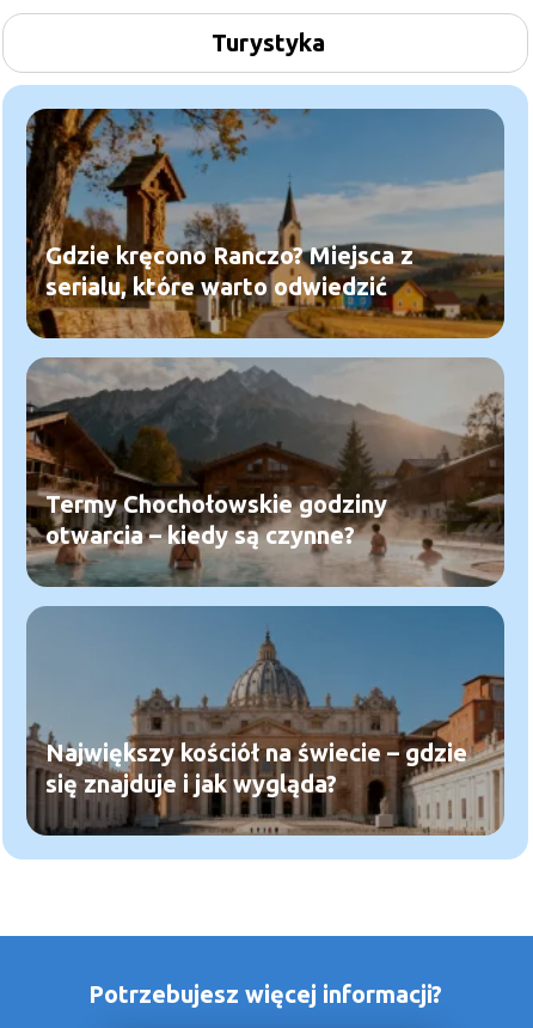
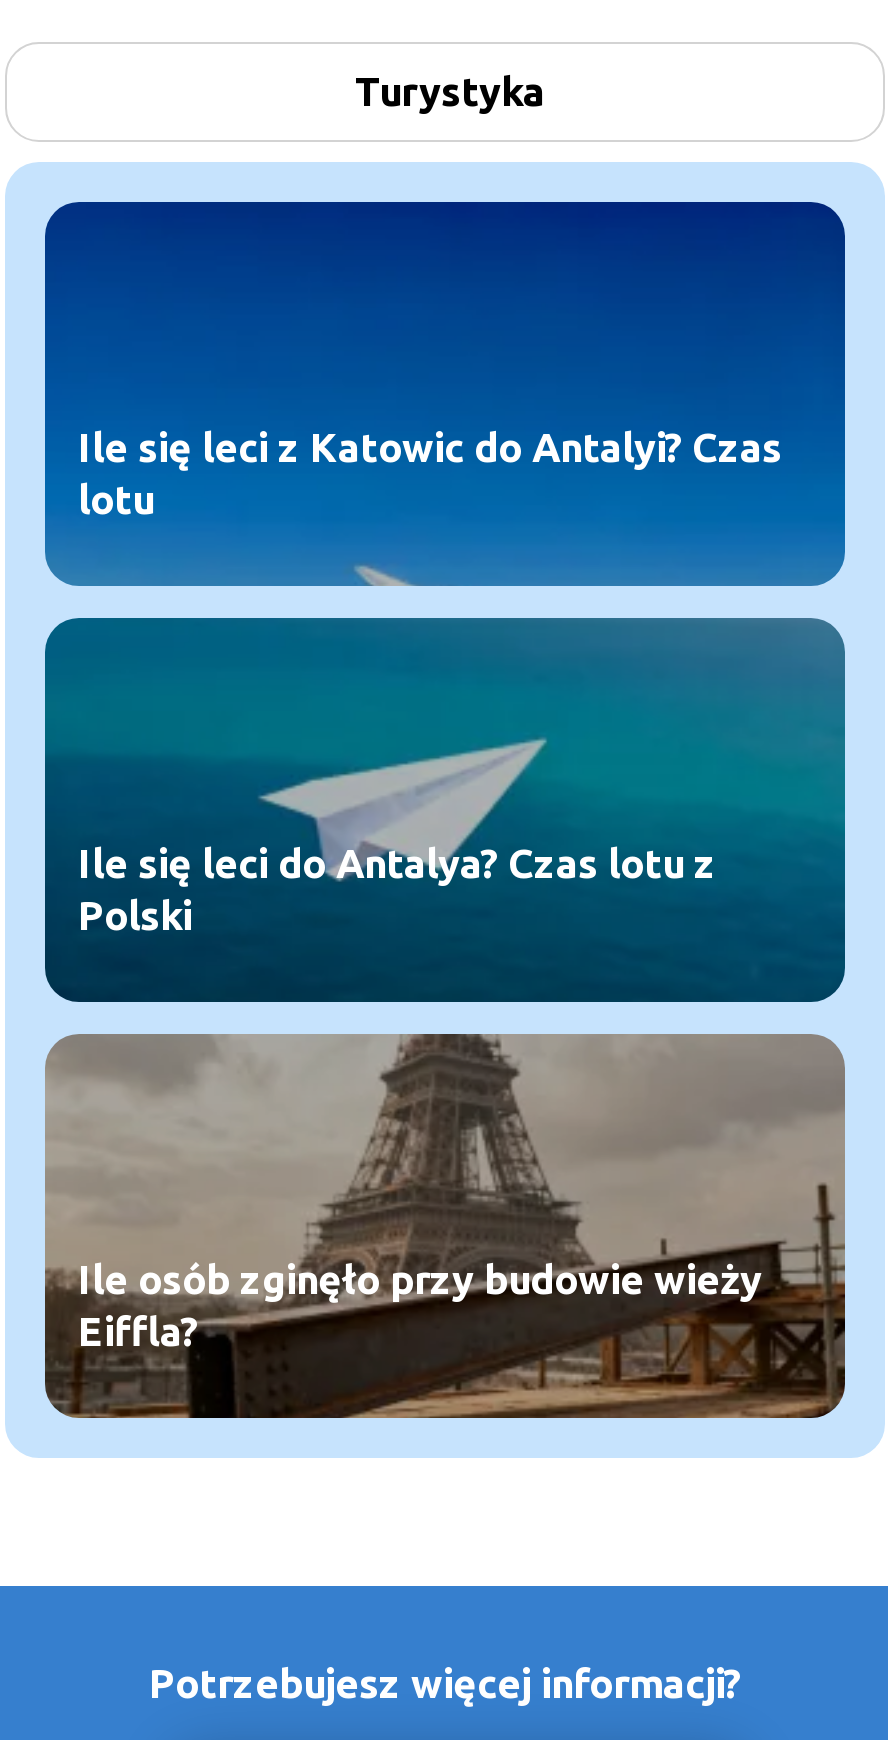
[25,108,506,339] [image] | Gdzie kręcono Ranczo? Miejsca z | serialu, które warto odwiedzić -> [43,200,847,588] [image] | Ile się leci z Katowic do Antalyi? Czas | lotu
[25,356,506,588] [image] | Termy Chochołowskie godziny | otwarcia – kiedy są czynne? -> [43,616,847,1004] [image] | Ile się leci do Antalya? Czas lotu z | Polski
[26,606,504,837] [image] | Największy kościół na świecie – gdzie | się znajduje i jak wygląda? -> [45,1032,845,1420] [image] | Ile osób zginęło przy budowie wieży | Eiffla?

